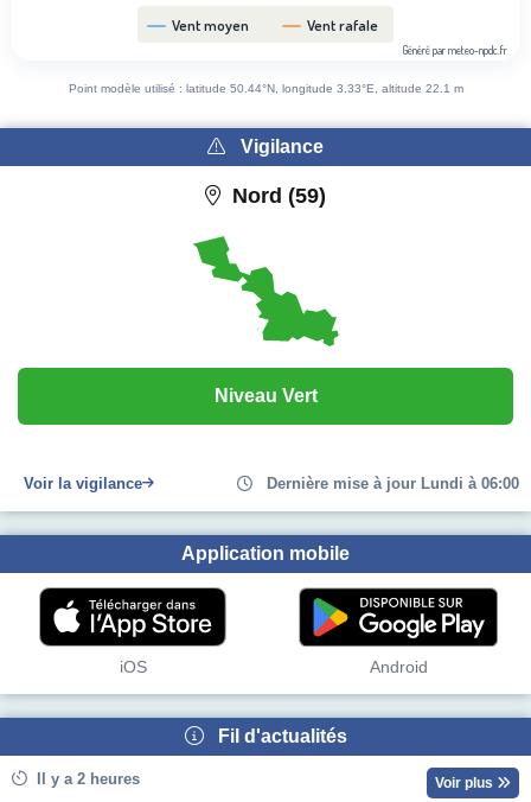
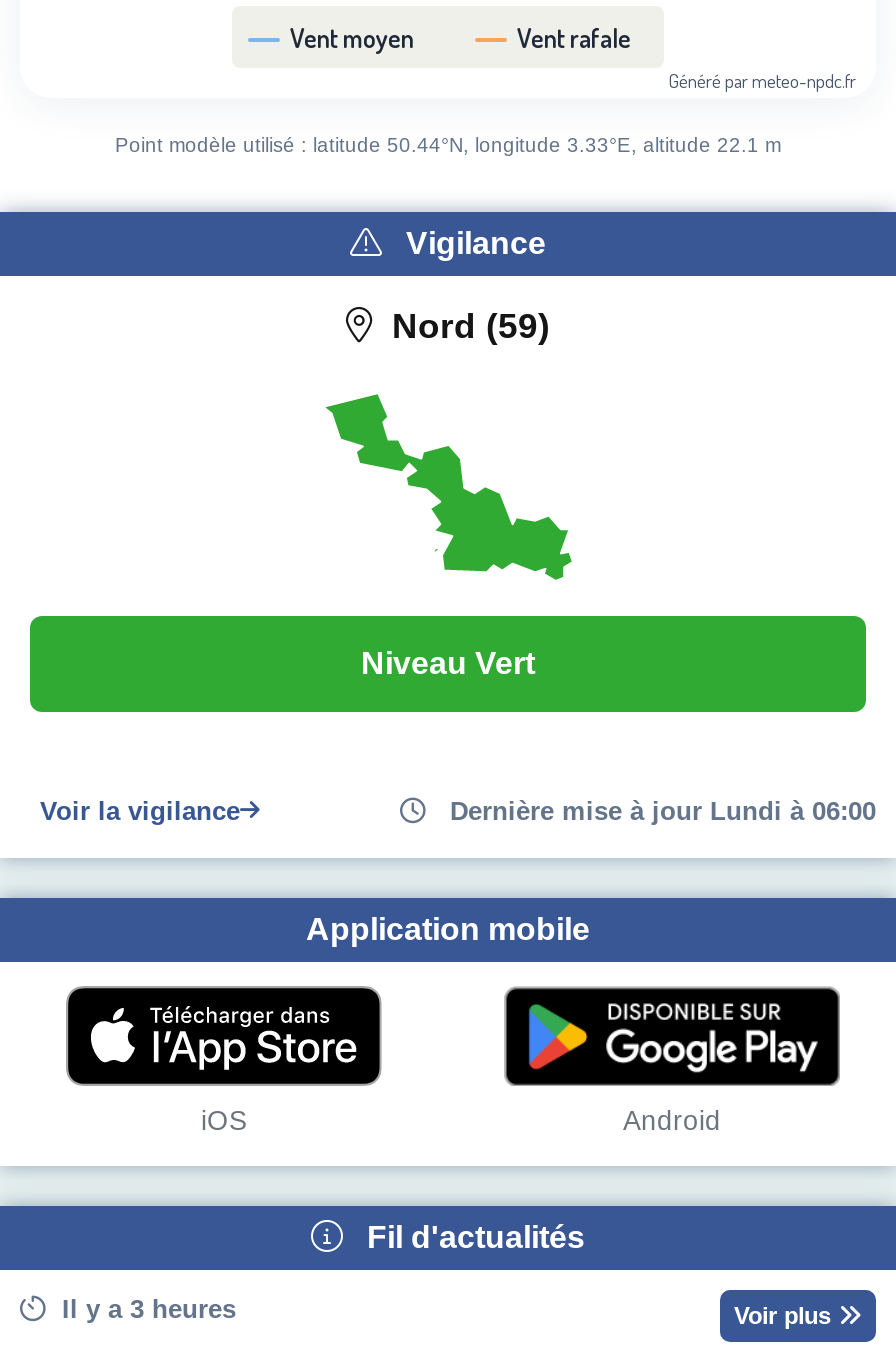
[27,770,140,788] Il y a 2 heures -> [46,1294,236,1324] Il y a 3 heures

